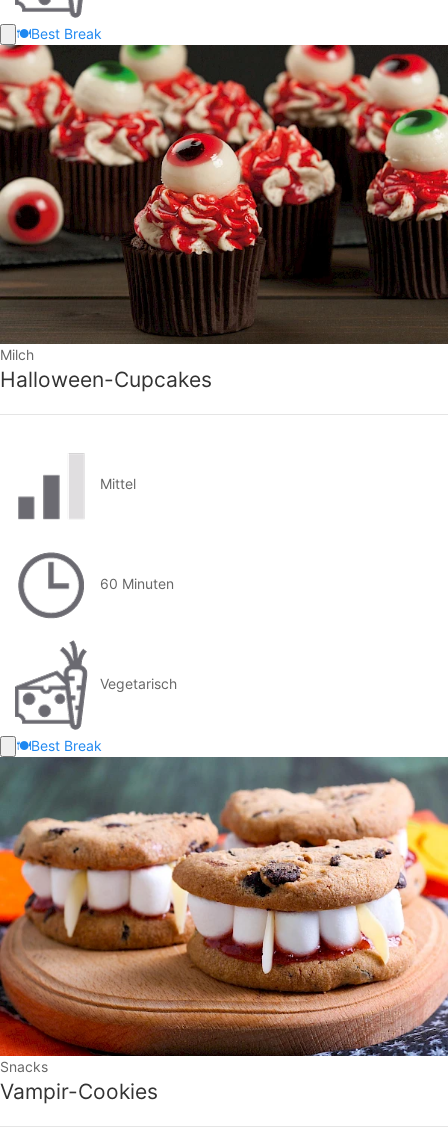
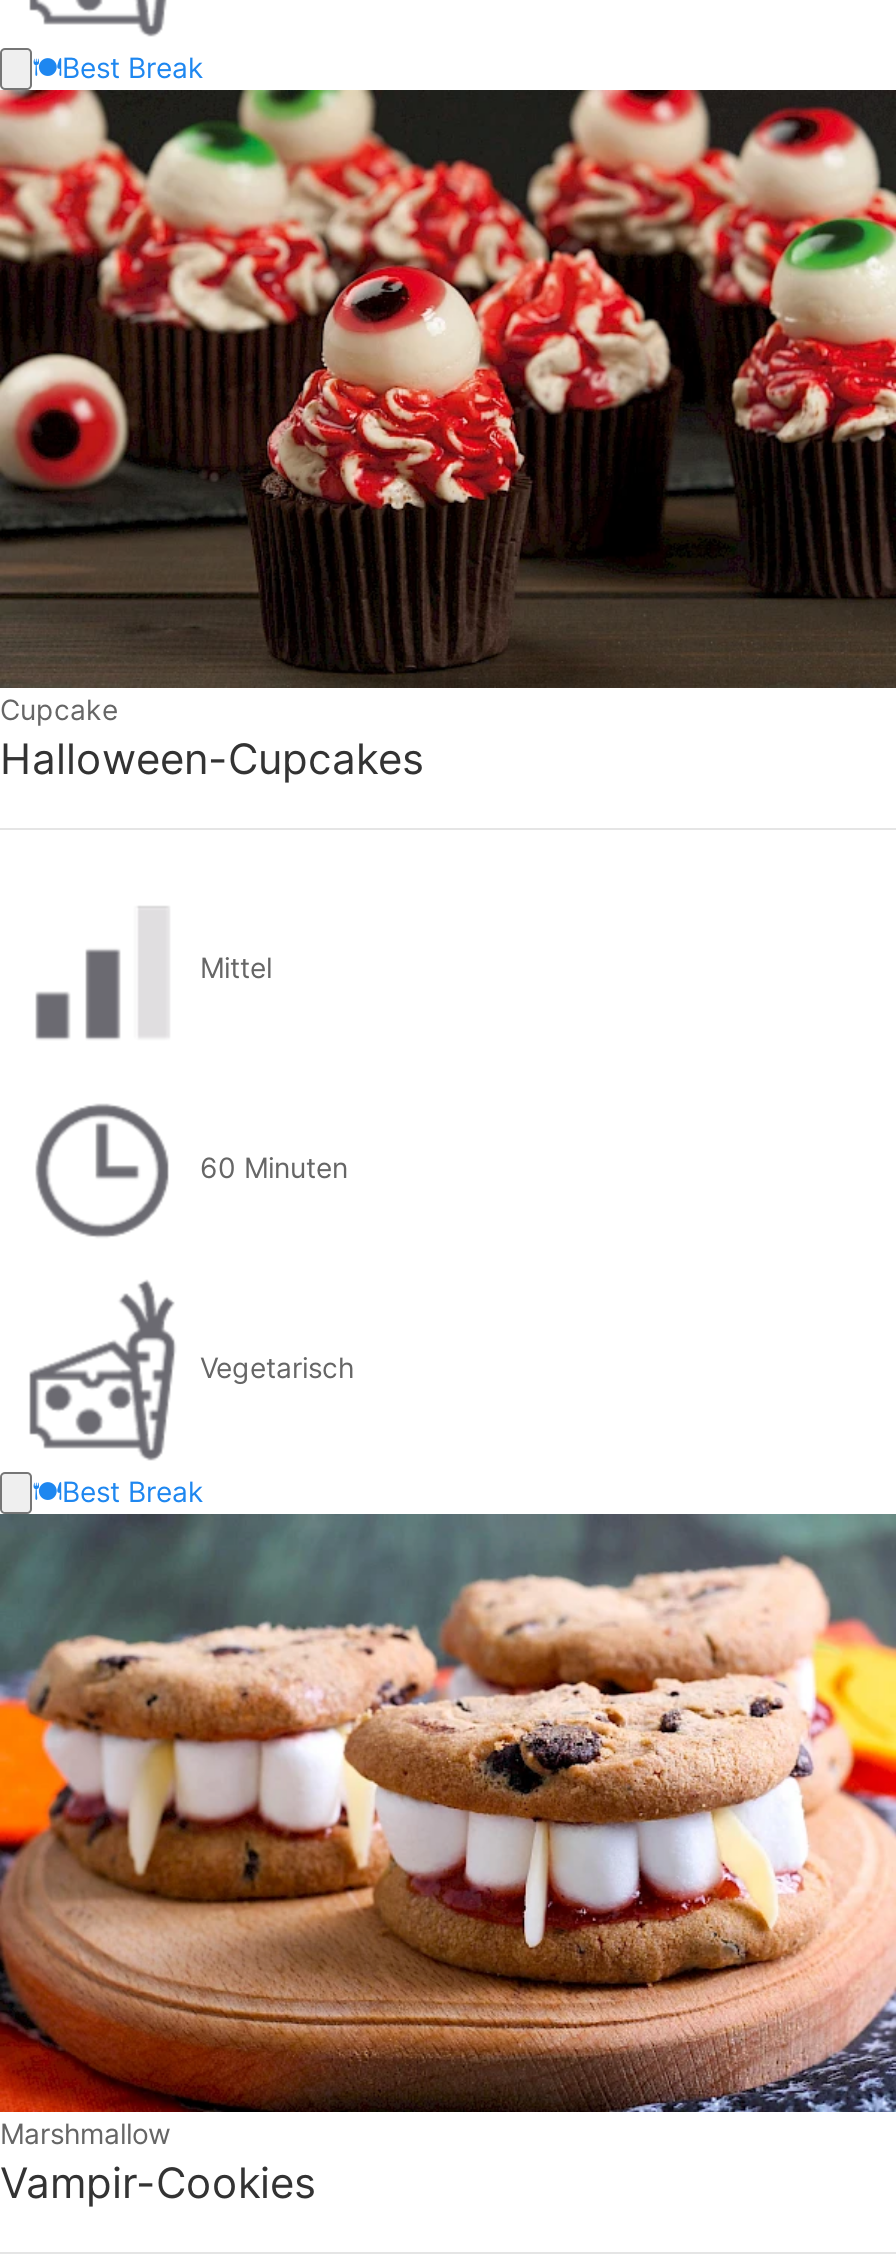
[0,346,34,363] Milch -> [0,692,118,726] Cupcake
[0,1058,48,1075] Snacks -> [0,2116,170,2150] Marshmallow

